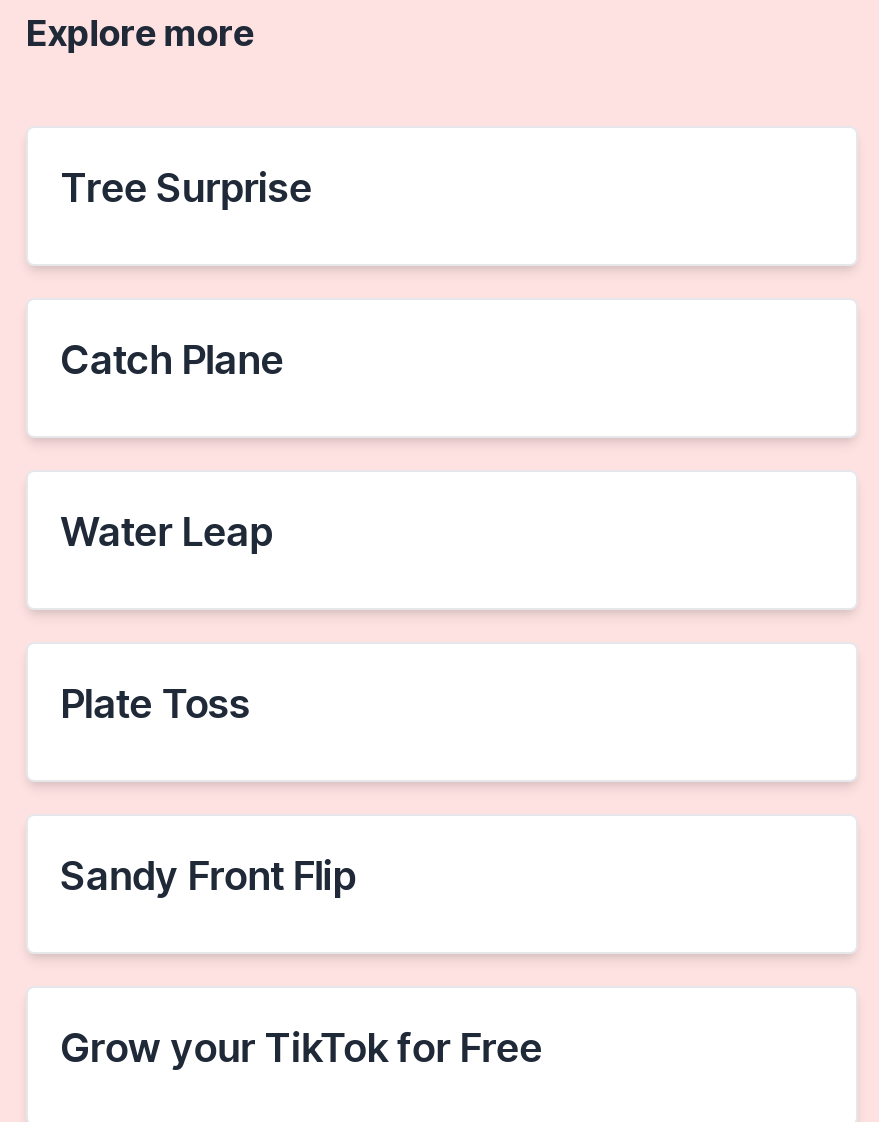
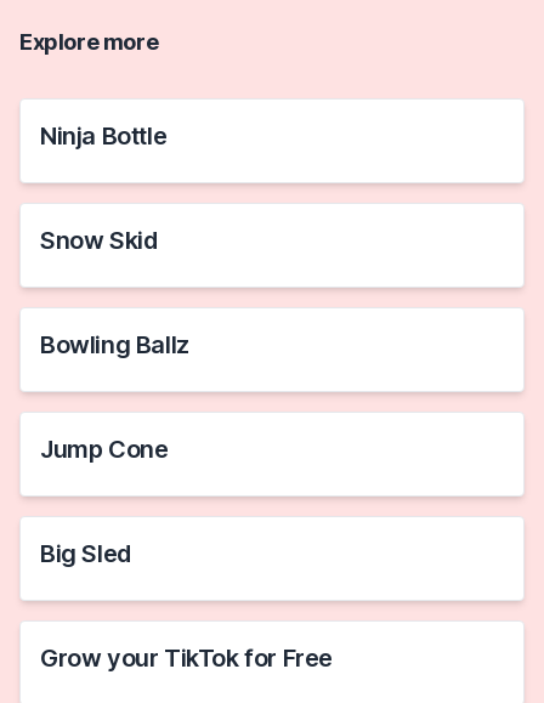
[60,164,312,212] Tree Surprise -> [40,121,167,150] Ninja Bottle
[60,336,283,384] Catch Plane -> [40,226,157,255] Snow Skid
[60,508,272,556] Water Leap -> [40,330,189,359] Bowling Ballz
[60,680,250,728] Plate Toss -> [40,434,168,464] Jump Cone
[60,852,355,900] Sandy Front Flip -> [40,539,131,568] Big Sled

